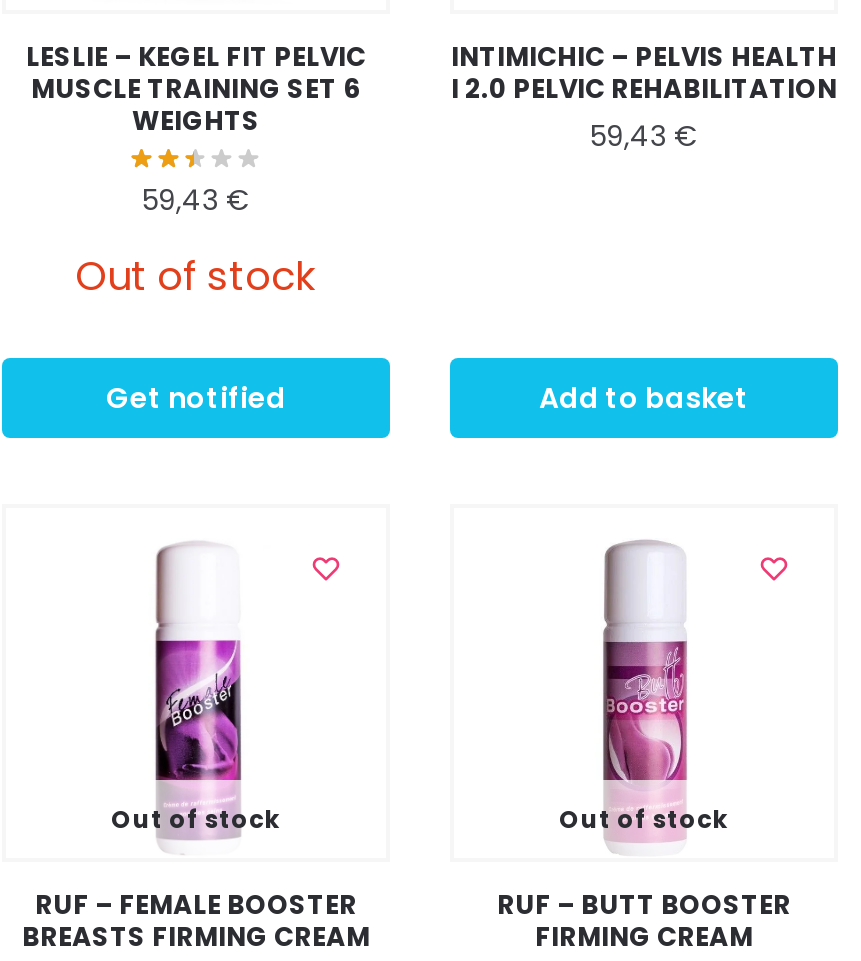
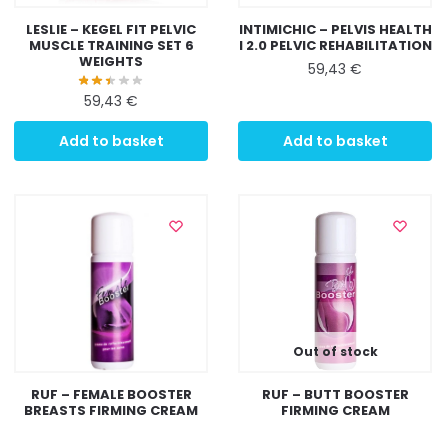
[75,248,317,418] Out of stock | Get notified -> [58,131,163,151] Add to basket
[111,803,281,837] Out of stock -> none

